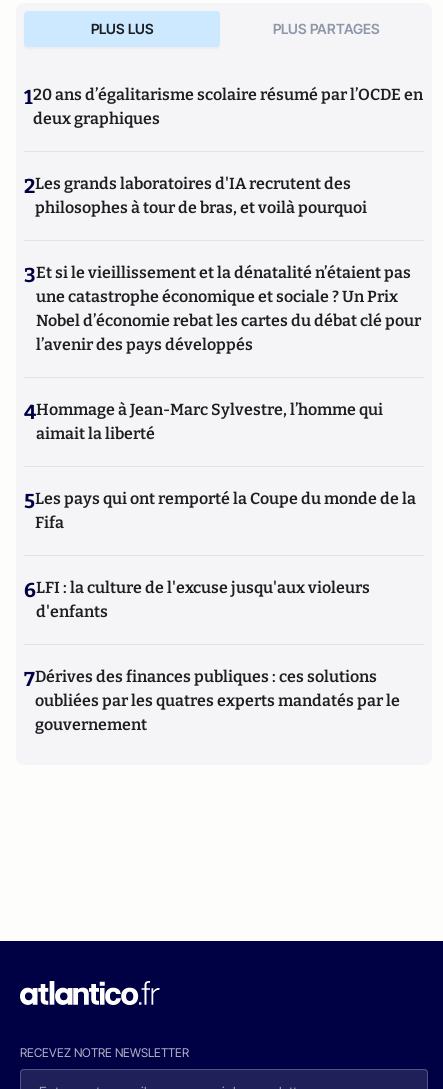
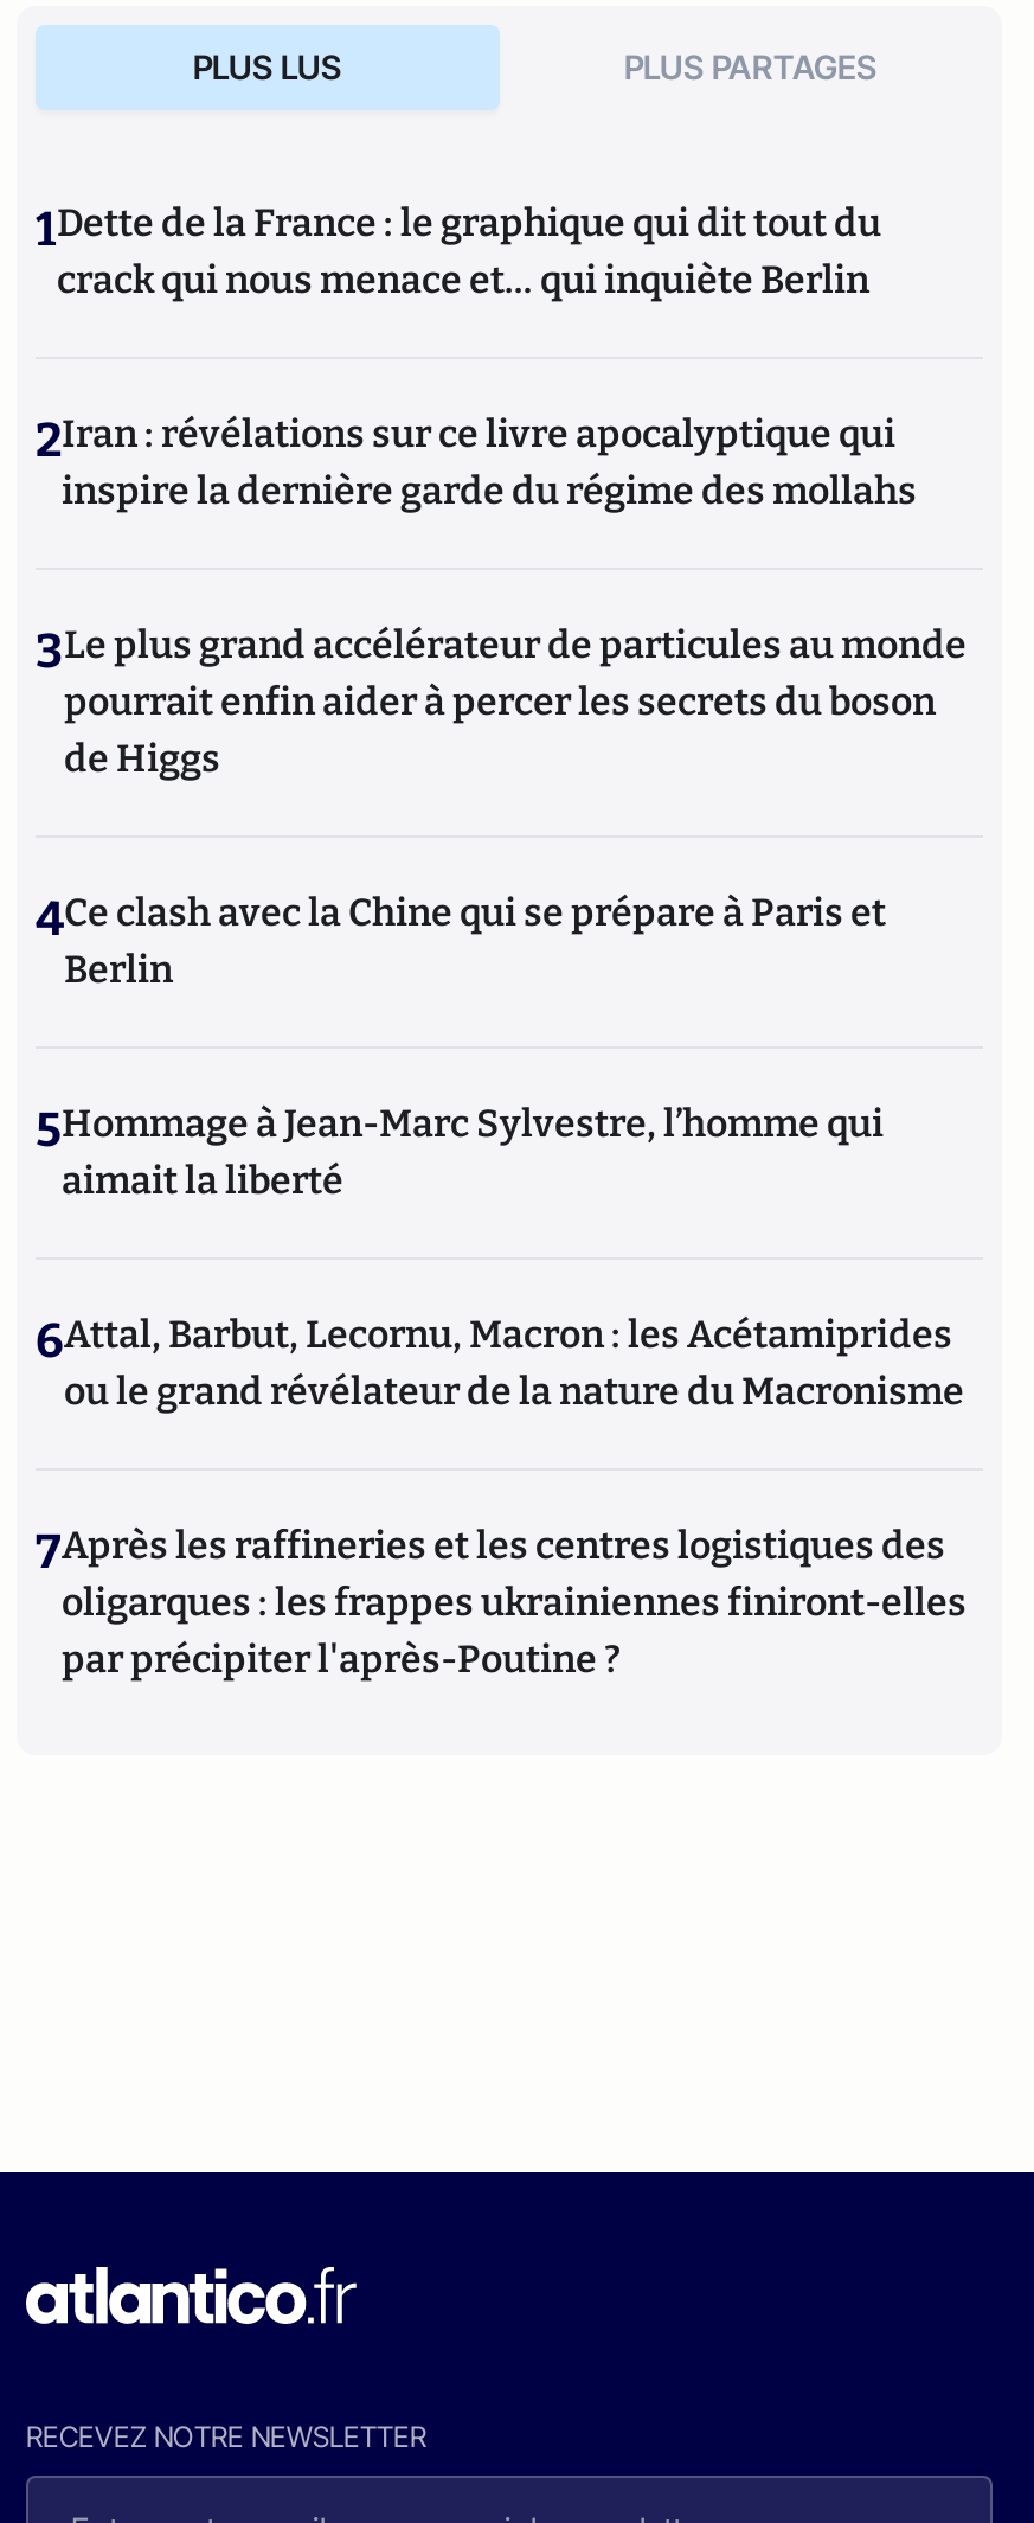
[24,85,423,424] 120 ans d’égalitarisme scolaire résumé par l’OCDE en | deux graphiques | 2Les grands laboratoires d'IA recrutent des | philosophes à tour de bras, et voilà pourquoi | 3Et si le vieillissement et la dénatalité n’étaient pas | une catastrophe économique et sociale ? Un Prix | Nobel d’économie rebat les cartes du débat clé pour | l’avenir des pays développés | 4Hommage à Jean-Marc Sylvestre, l’homme qui -> [36,201,966,1159] 1Dette de la France : le graphique qui dit tout du | crack qui nous menace et… qui inquiète Berlin | 2Iran : révélations sur ce livre apocalyptique qui | inspire la dernière garde du régime des mollahs | 3Le plus grand accélérateur de particules au monde | pourrait enfin aider à percer les secrets du boson | de Higgs | 4Ce clash avec la Chine qui se prépare à Paris et | Berlin | 5Hommage à Jean-Marc Sylvestre, l’homme qui
moved [36,424,155,443] -> [62,1159,343,1204]: aimait la liberté
[24,489,416,734] 5Les pays qui ont remporté la Coupe du monde de la | Fifa | 6LFI : la culture de l'excuse jusqu'aux violeurs | d'enfants | 7Dérives des finances publiques : ces solutions | oubliées par les quatres experts mandatés par le | gouvernement -> [36,1313,966,1683] 6Attal, Barbut, Lecornu, Macron : les Acétamiprides | ou le grand révélateur de la nature du Macronisme | 7Après les raffineries et les centres logistiques des | oligarques : les frappes ukrainiennes finiront-elles | par précipiter l'après-Poutine ?

